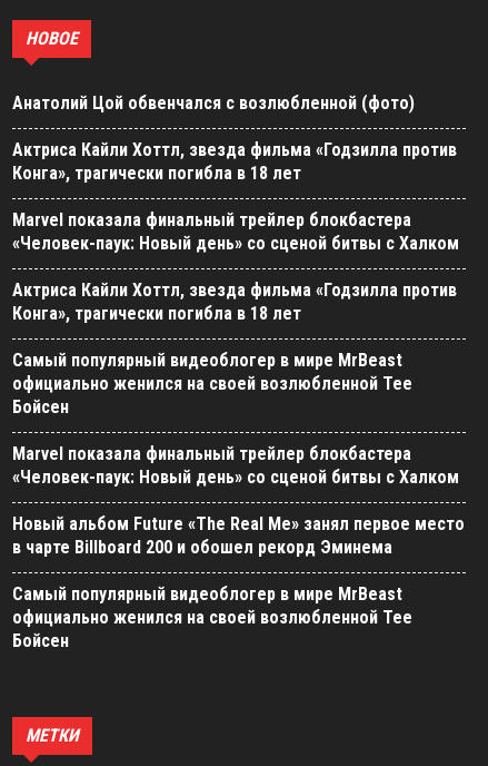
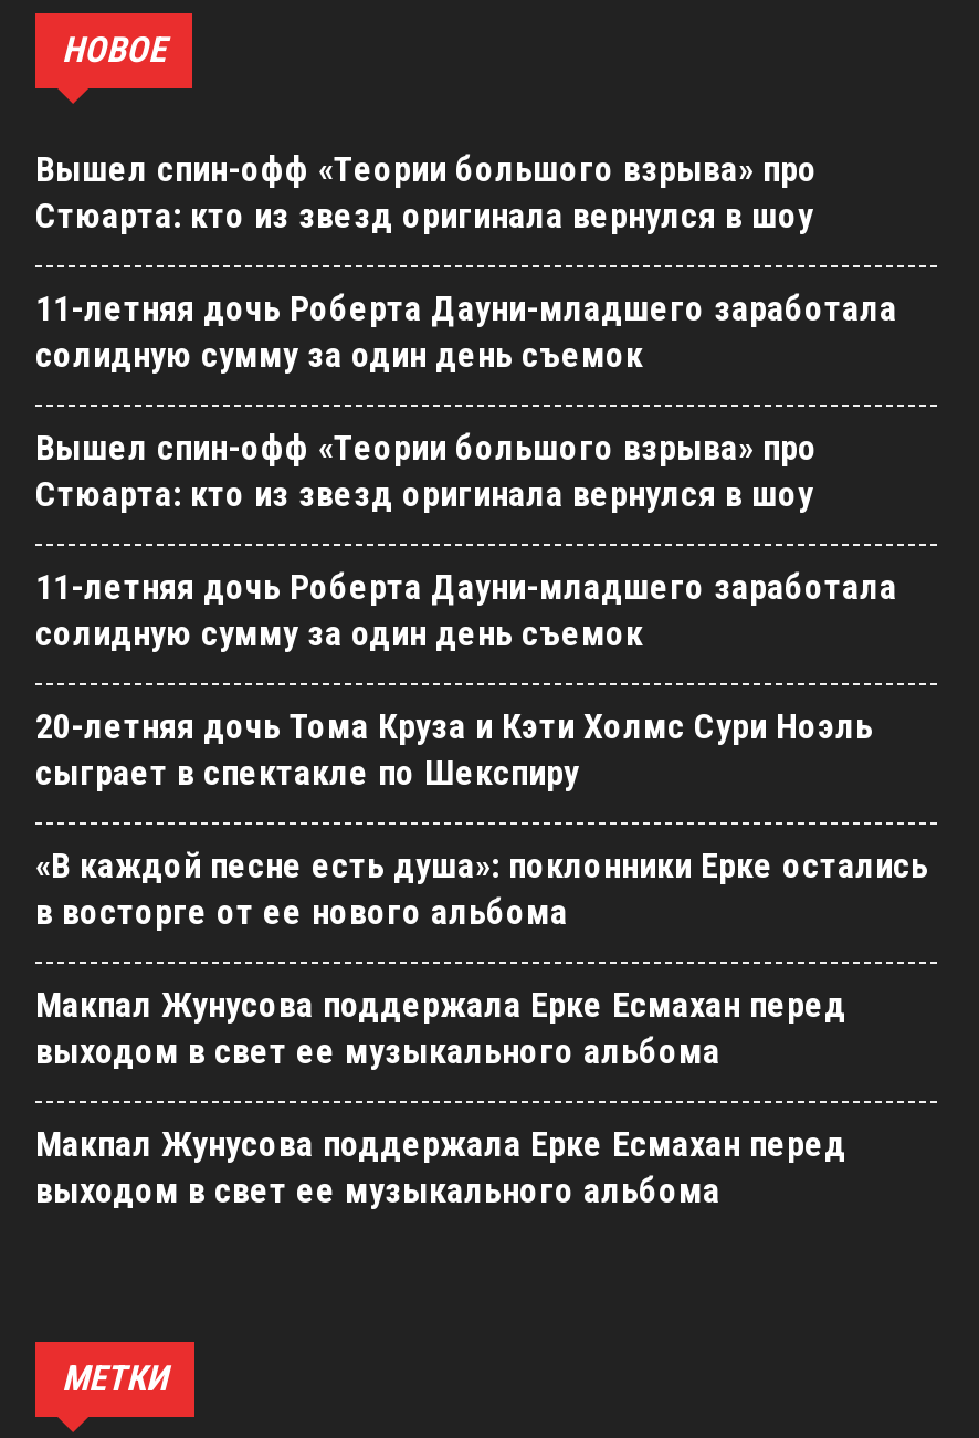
[12,93,415,114] Анатолий Цой обвенчался с возлюбленной (фото) -> [35,148,818,237] Вышел спин-офф «Теории большого взрыва» про | Стюарта: кто из звезд оригинала вернулся в шоу
[12,139,457,184] Актриса Кайли Хоттл, звезда фильма «Годзилла против | Конга», трагически погибла в 18 лет -> [35,288,897,376] 11-летняя дочь Роберта Дауни-младшего заработала | солидную сумму за один день съемок
[12,209,459,254] Marvel показала финальный трейлер блокбастера | «Человек-паук: Новый день» со сценой битвы с Халком -> [35,427,818,515] Вышел спин-офф «Теории большого взрыва» про | Стюарта: кто из звезд оригинала вернулся в шоу
[12,280,457,324] Актриса Кайли Хоттл, звезда фильма «Годзилла против | Конга», трагически погибла в 18 лет -> [35,566,897,655] 11-летняя дочь Роберта Дауни-младшего заработала | солидную сумму за один день съемок
[12,350,412,418] Самый популярный видеоблогер в мире MrBeast | официально женился на своей возлюбленной Тее | Бойсен -> [35,705,873,794] 20-летняя дочь Тома Круза и Кэти Холмс Сури Ноэль | сыграет в спектакле по Шекспиру
[12,443,459,488] Marvel показала финальный трейлер блокбастера | «Человек-паук: Новый день» со сценой битвы с Халком -> [35,845,928,933] «В каждой песне есть душа»: поклонники Ерке остались | в восторге от ее нового альбома
[12,513,465,558] Новый альбом Future «The Real Me» занял первое место | в чарте Billboard 200 и обошел рекорд Эминема -> [35,984,846,1072] Макпал Жунусова поддержала Ерке Есмахан перед | выходом в свет ее музыкального альбома
[12,584,412,651] Самый популярный видеоблогер в мире MrBeast | официально женился на своей возлюбленной Тее | Бойсен -> [35,1123,846,1212] Макпал Жунусова поддержала Ерке Есмахан перед | выходом в свет ее музыкального альбома

